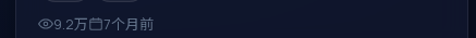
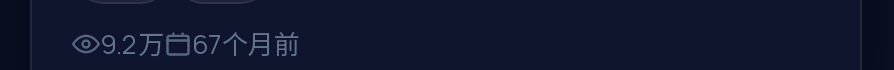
[53,14,154,33] 9.2万 7个月前 -> [100,25,300,61] 9.2万 67个月前

